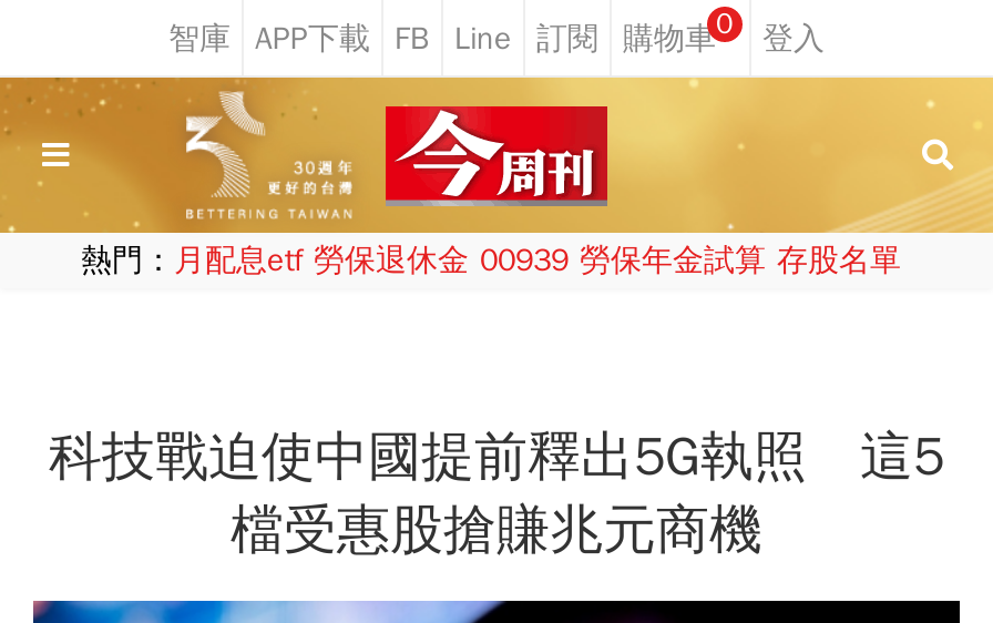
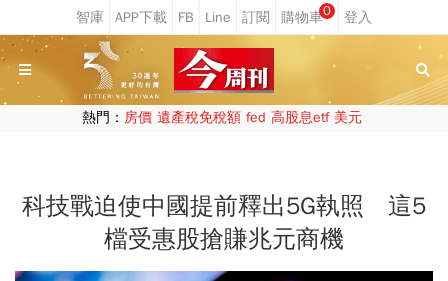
[81,242,901,279] 熱門：月配息etf 勞保退休金 00939 勞保年金試算 存股名單 -> [81,109,361,126] 熱門：房價 遺產稅免稅額 fed 高股息etf 美元

